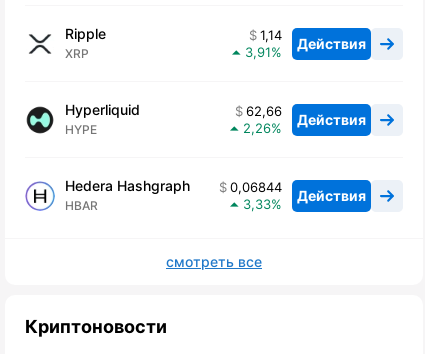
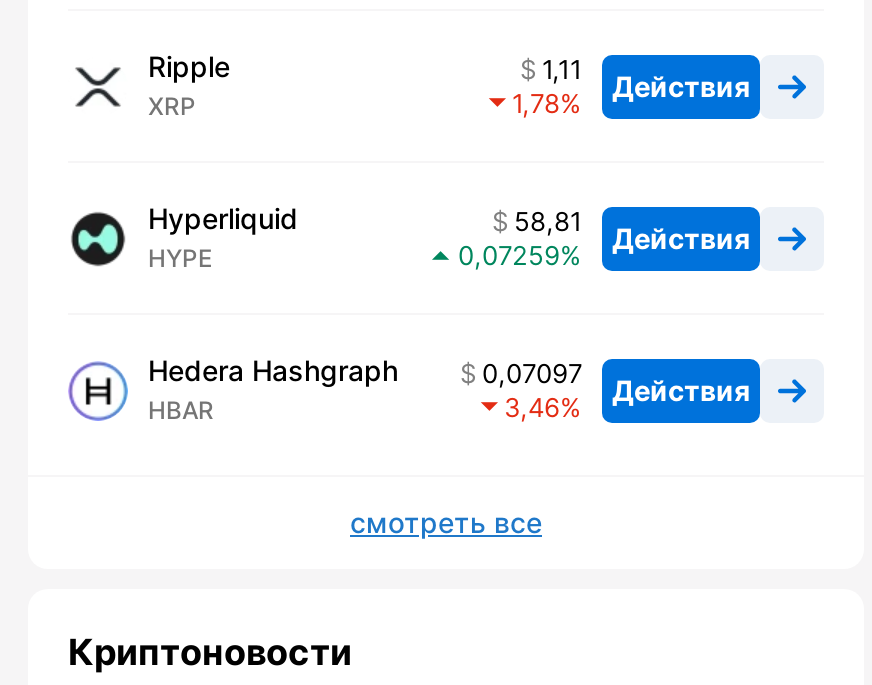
[260,27,366,52] 1,14 Действия -> [542,54,750,103] 1,11 Действия
[245,44,271,60] 3,91 -> [512,88,560,120] 1,78
[246,103,366,128] 62,66 Действия -> [514,206,750,255] 58,81 Действия
[243,120,271,136] 2,26 -> [458,240,560,272] 0,07259
[230,179,366,204] 0,06844 Действия -> [482,358,750,407] 0,07097 Действия
[243,196,271,212] 3,33 -> [504,392,560,424] 3,46

